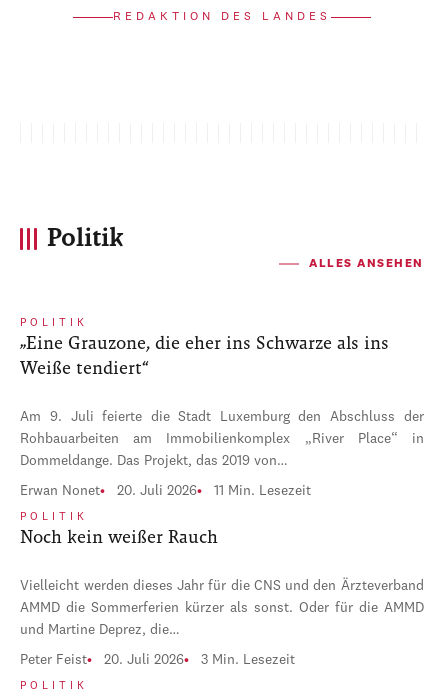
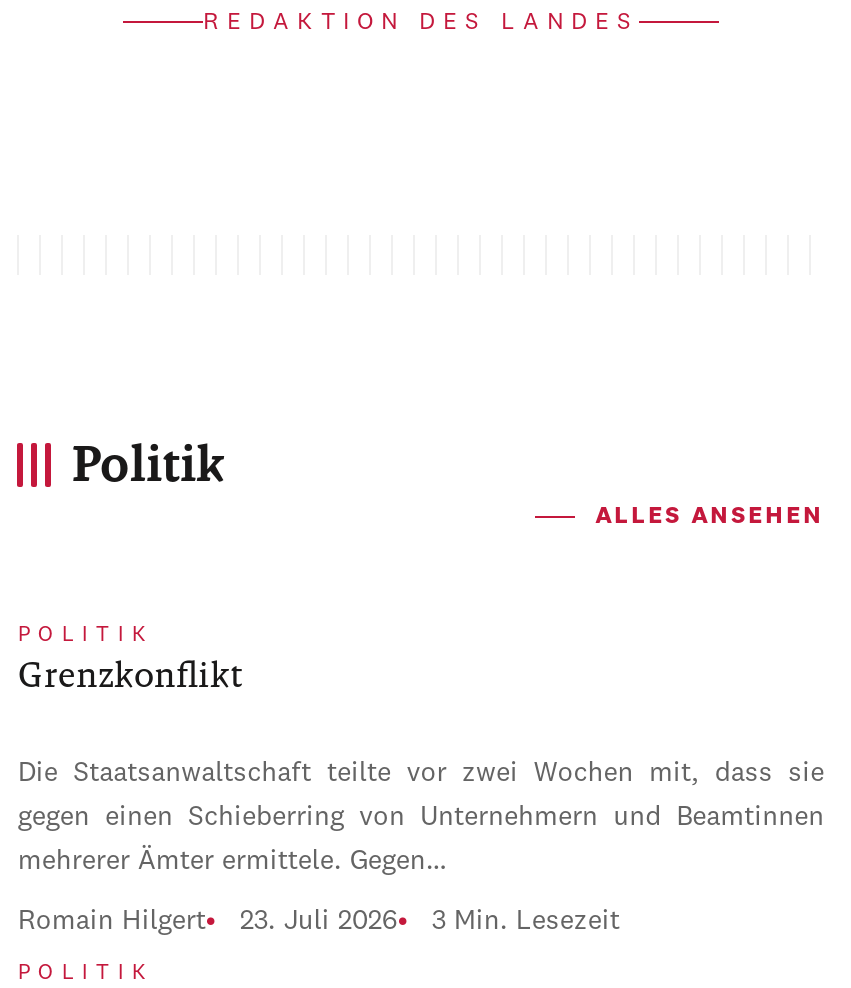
[20,333,424,667] „Eine Grauzone, die eher ins Schwarze als ins | Weiße tendiert“ | Am 9. Juli feierte die Stadt Luxemburg den Abschluss der | Rohbauarbeiten am Immobilienkomplex „River Place“ in | Dommeldange. Das Projekt, das 2019 von… | Erwan Nonet | 20. Juli 2026 | 11 Min. Lesezeit | POLITIK | Noch kein weißer Rauch | Vielleicht werden dieses Jahr für die CNS und den Ärzteverband | AMMD die Sommerferien kürzer als sonst. Oder für die AMMD | und Martine Deprez, die… | Peter Feist | 20. Juli 2026 -> [18,654,824,934] Grenzkonflikt | Die Staatsanwaltschaft teilte vor zwei Wochen mit, dass sie | gegen einen Schieberring von Unternehmern und Beamtinnen | mehrerer Ämter ermittele. Gegen… | Romain Hilgert | 23. Juli 2026

